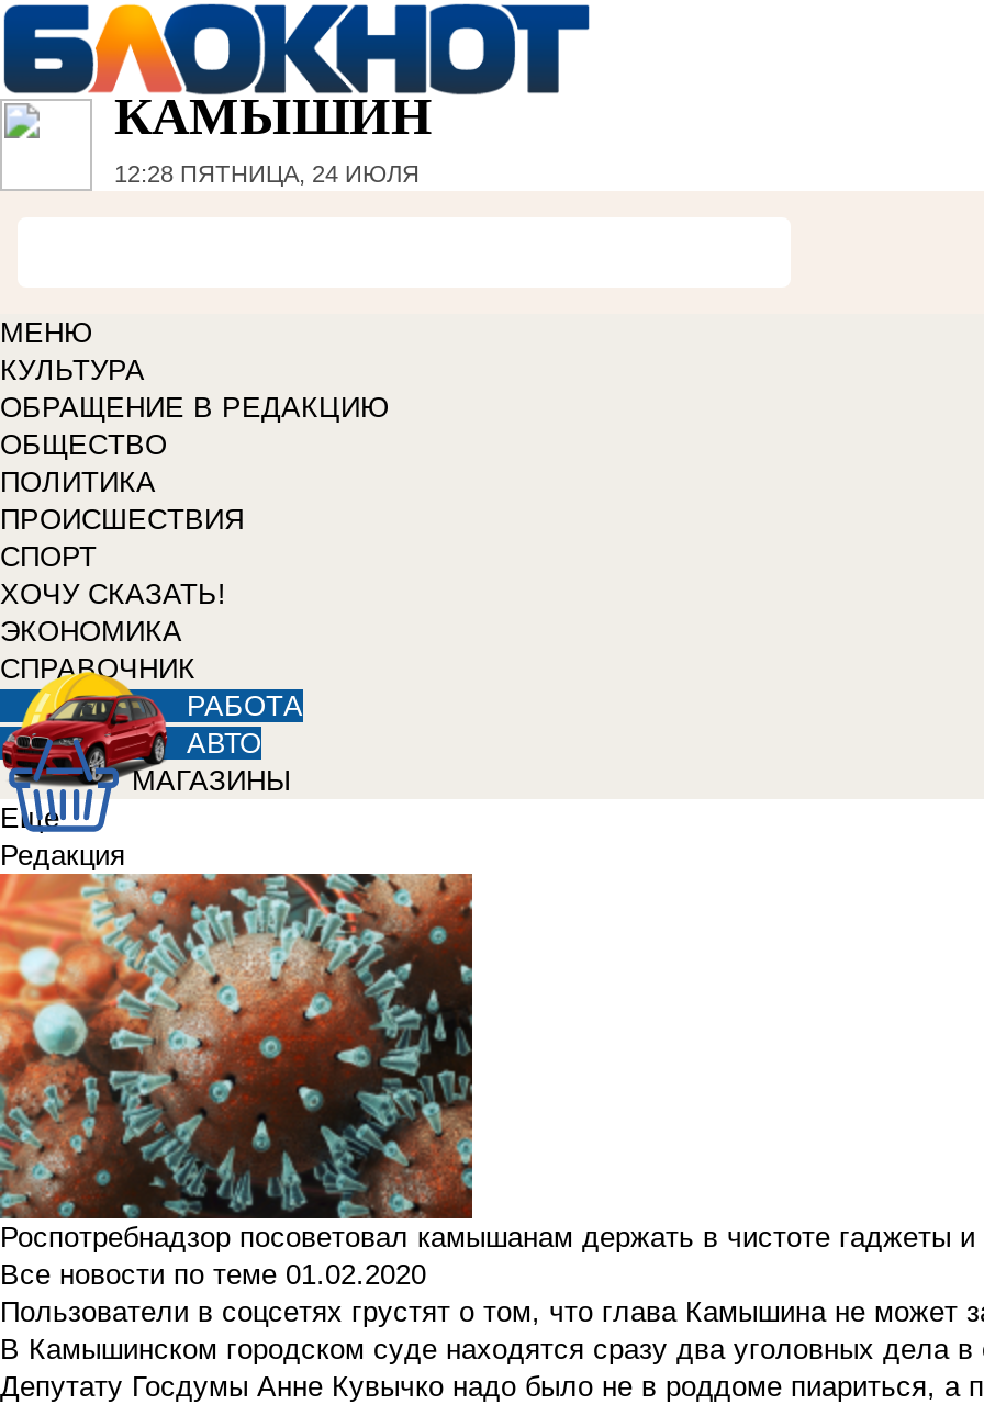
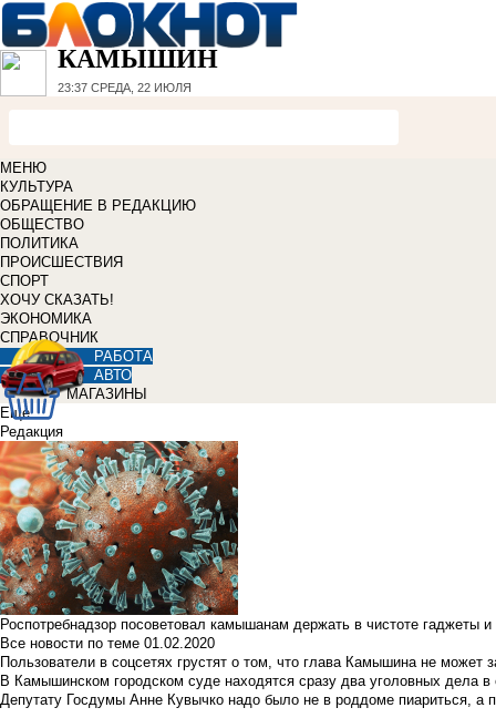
[114,161,420,187] 12:28 ПЯТНИЦА, 24 ИЮЛЯ -> [58,81,192,95] 23:37 СРЕДА, 22 ИЮЛЯ

